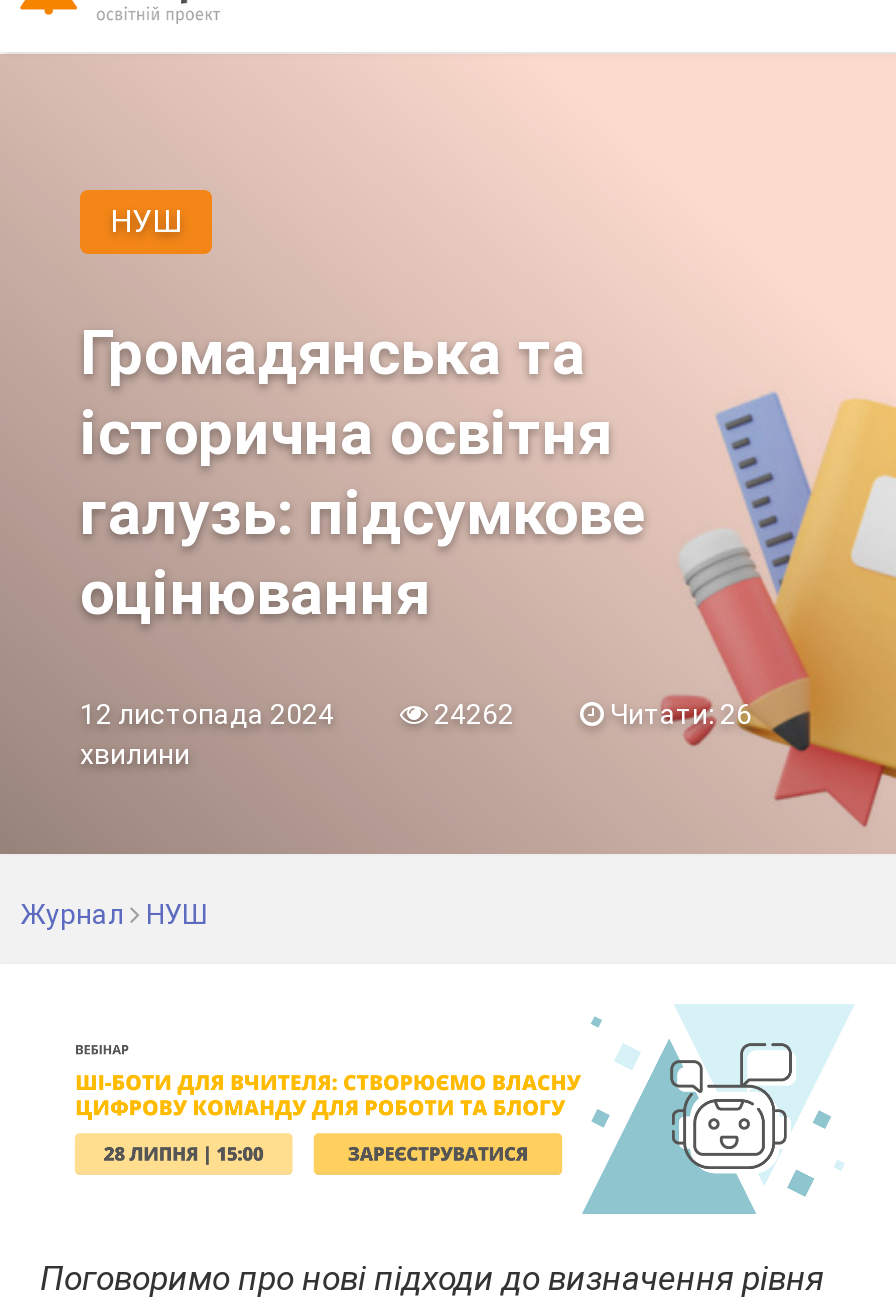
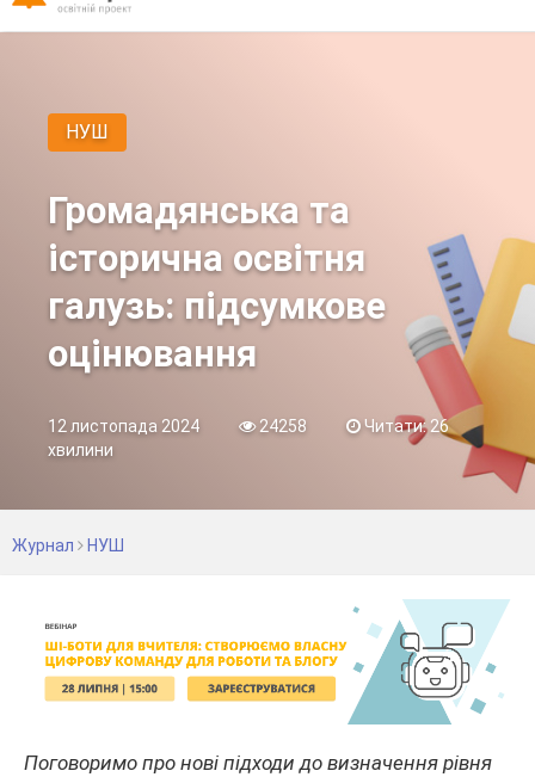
[428,698,514,730] 24262 -> [256,417,307,436] 24258

